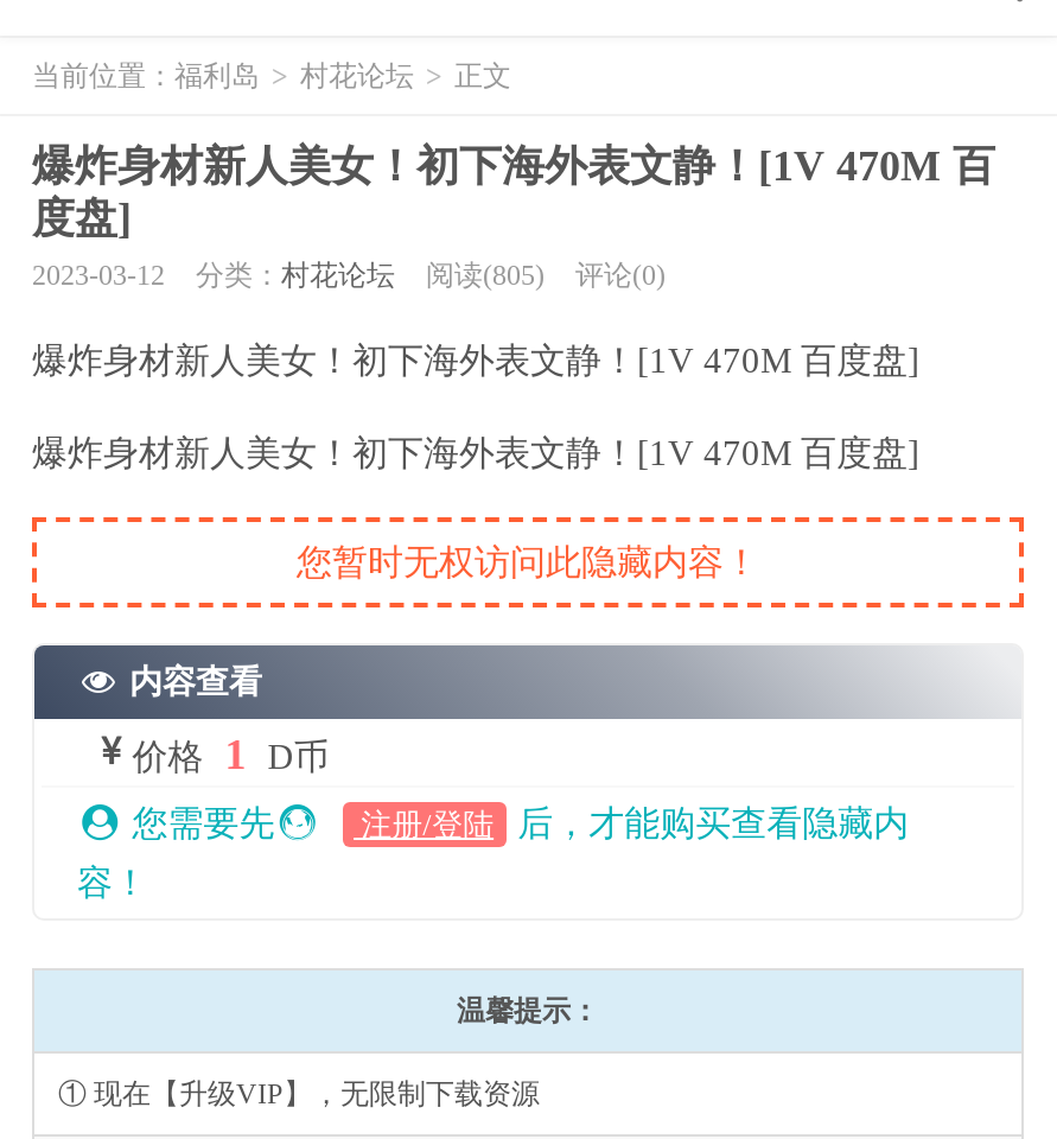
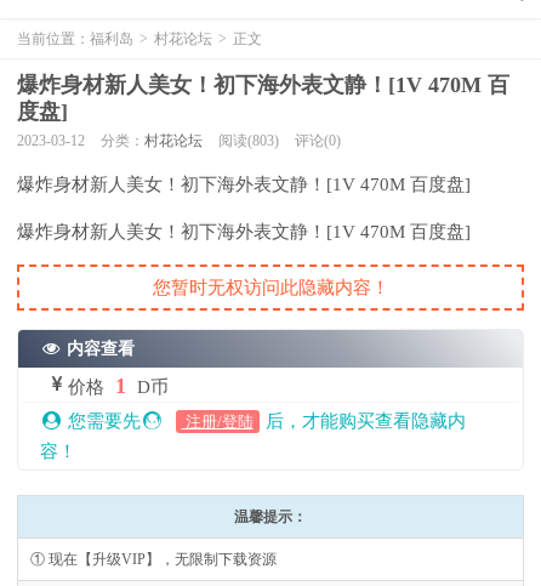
[32,259,666,292] 2023-03-12 分类：村花论坛 阅读(805) 评论(0) -> [17,132,341,149] 2023-03-12 分类：村花论坛 阅读(803) 评论(0)

